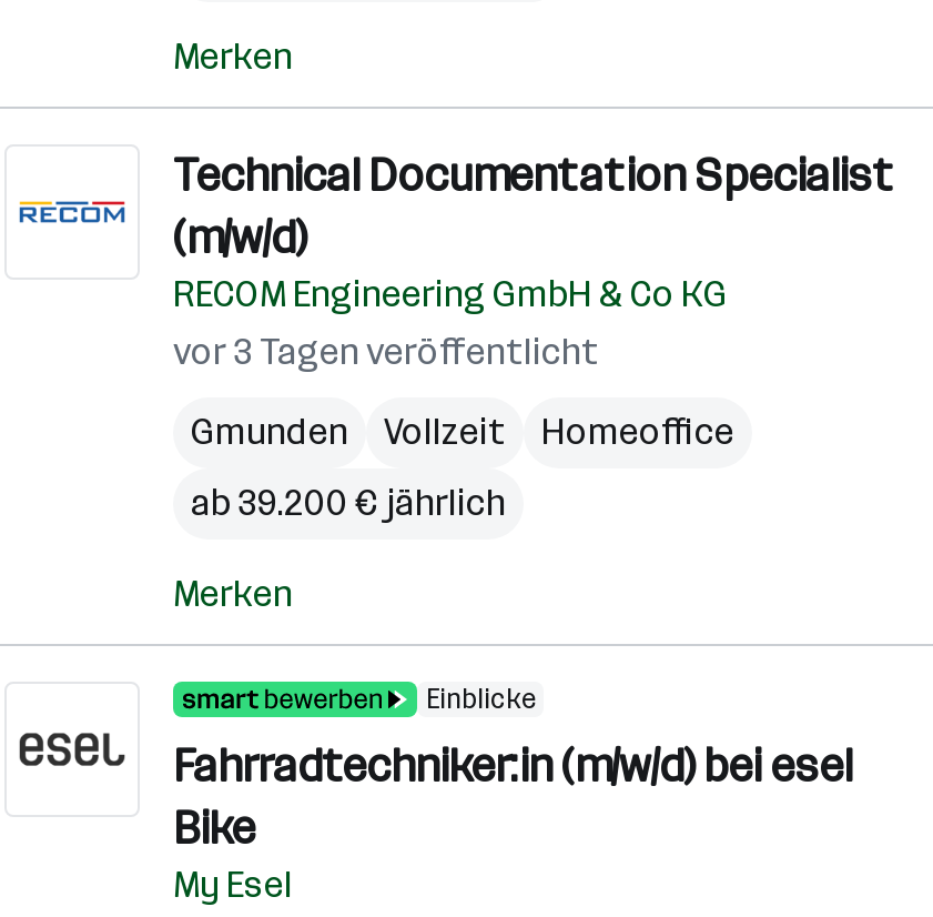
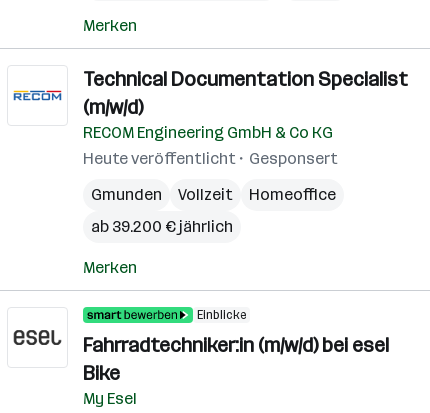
[173,331,599,373] vor 3 Tagen veröffentlicht -> [83,149,338,168] Heute veröffentlicht | Gesponsert

